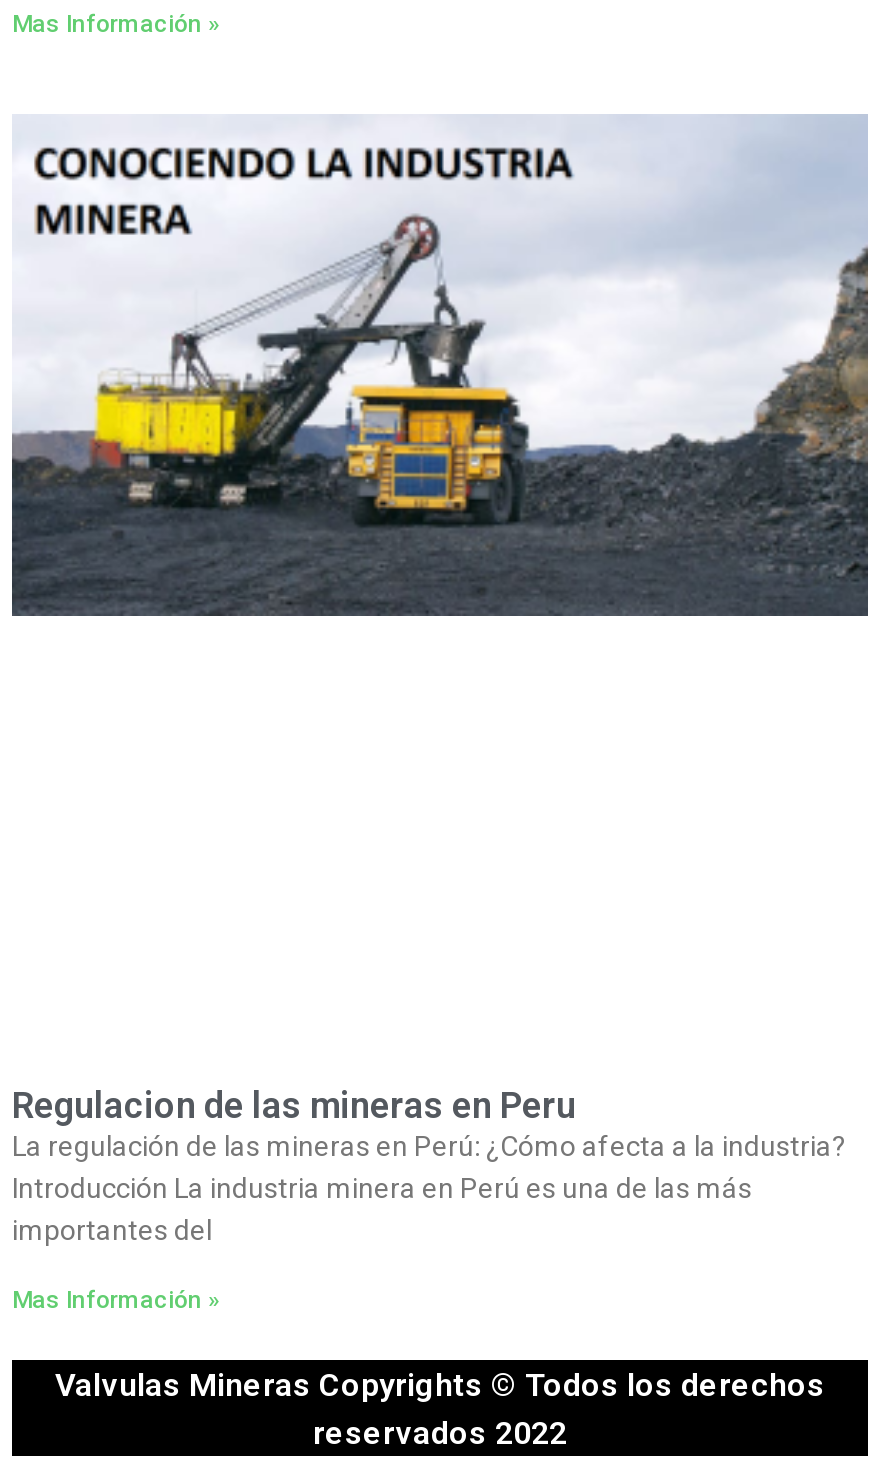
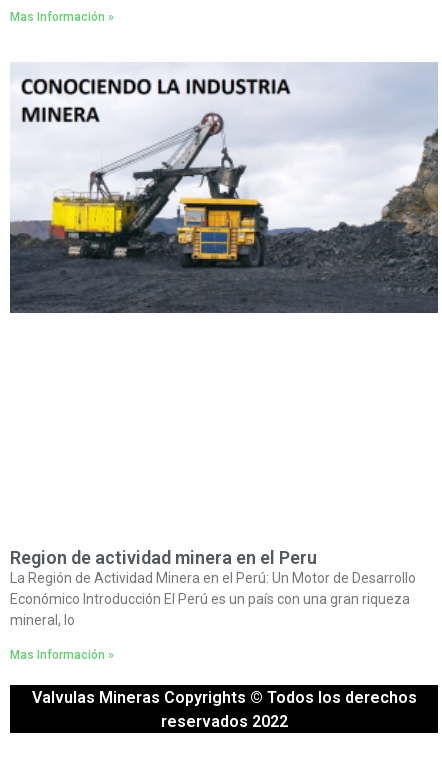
[12,1084,846,1246] Regulacion de las mineras en Peru | La regulación de las mineras en Perú: ¿Cómo afecta a la industria? | Introducción La industria minera en Perú es una de las más | importantes del -> [10,547,416,628] Region de actividad minera en el Peru | La Región de Actividad Minera en el Perú: Un Motor de Desarrollo | Económico Introducción El Perú es un país con una gran riqueza | mineral, lo

